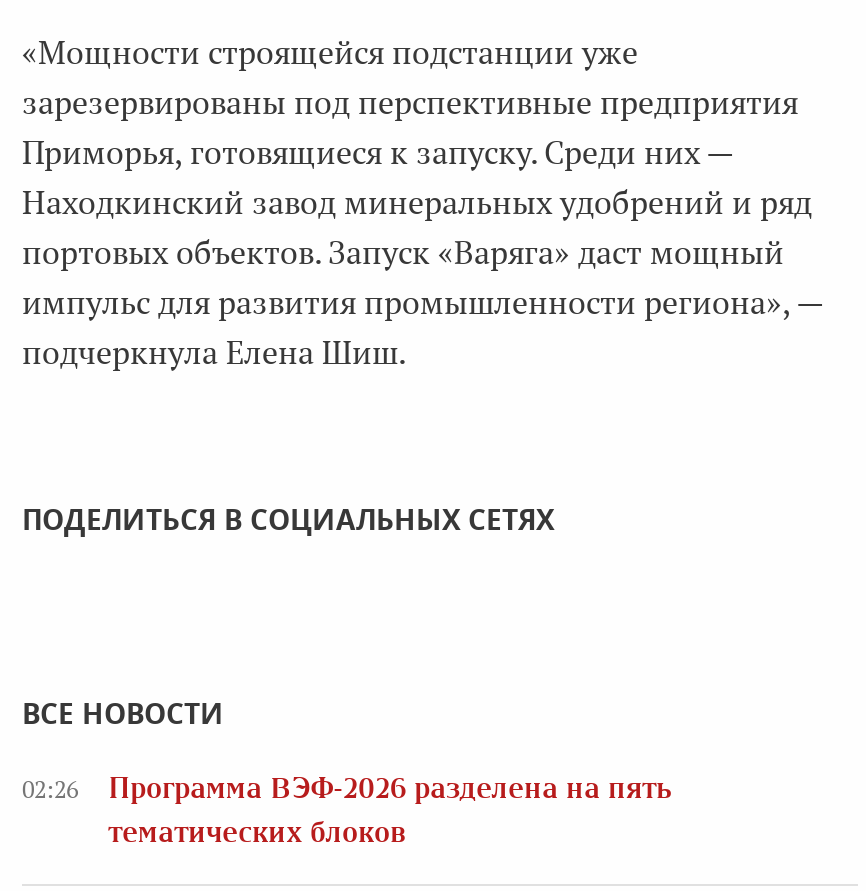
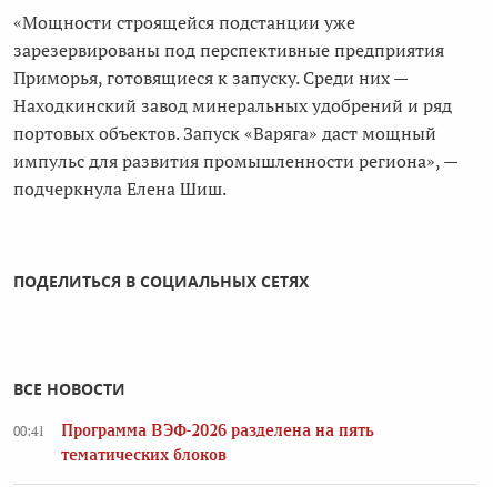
[22,772,672,804] 02:26 Программа ВЭФ-2026 разделена на пять -> [13,422,374,439] 00:41 Программа ВЭФ-2026 разделена на пять

